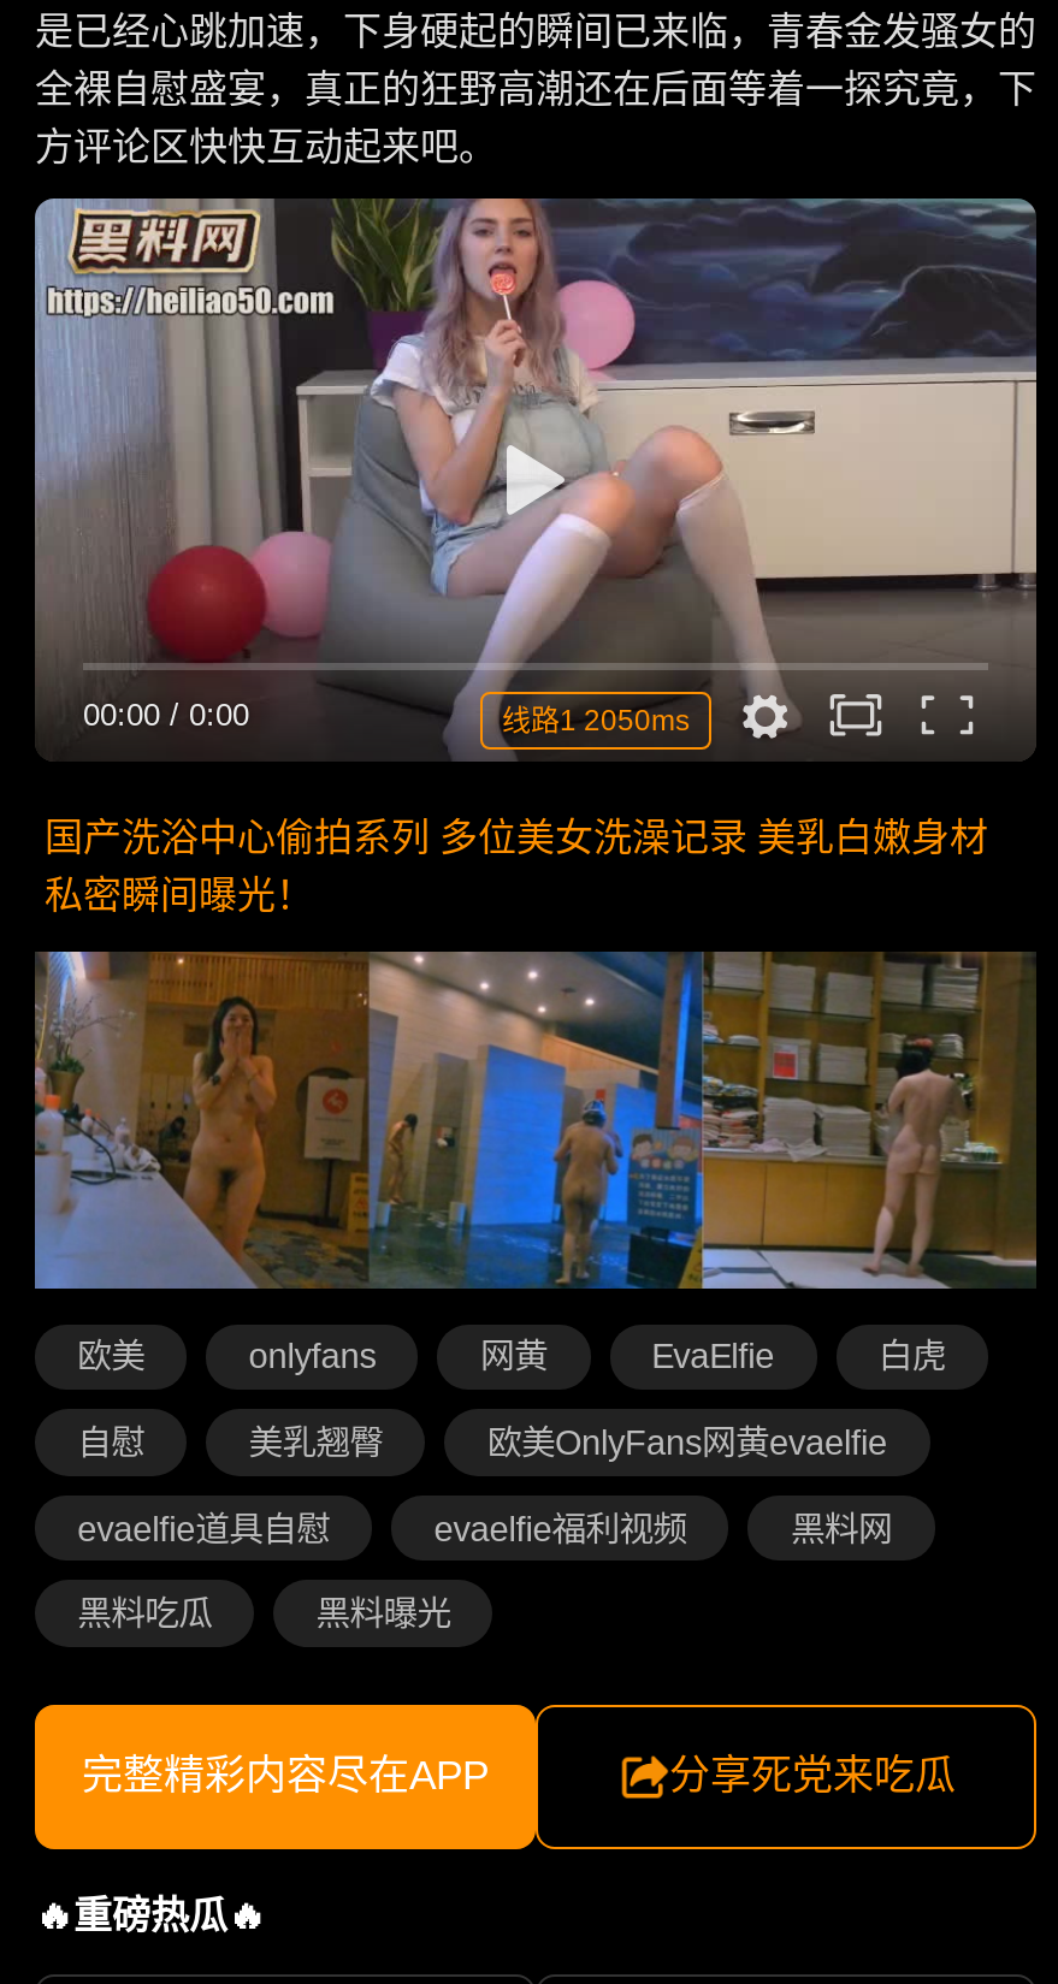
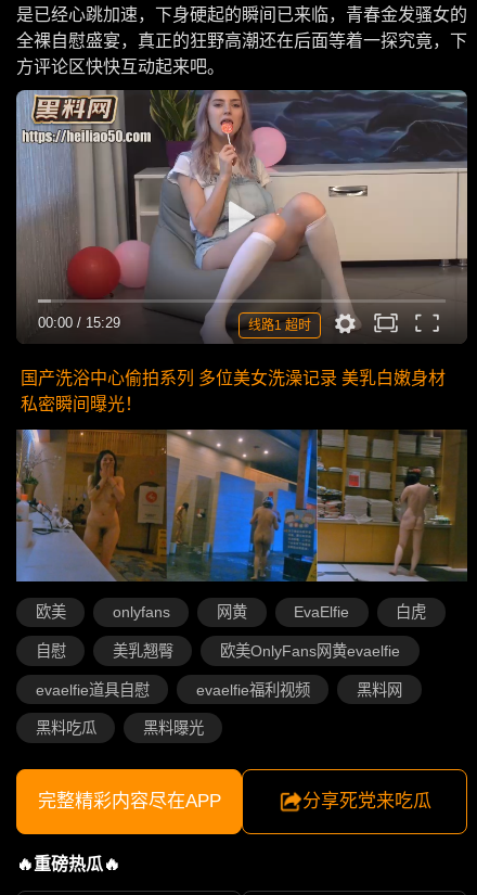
[83,697,690,738] 00:00 / 0:00 | 线路1 2050ms -> [38,315,311,333] 00:00 / 15:29 | 线路1 超时

